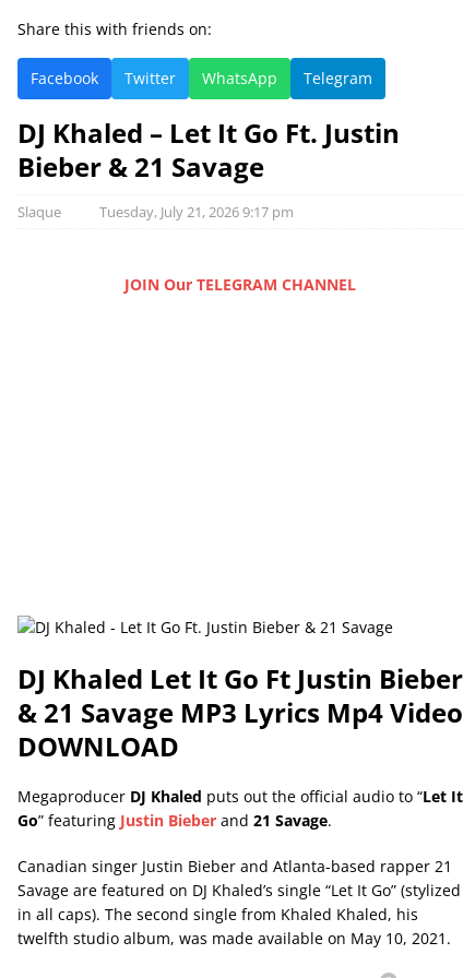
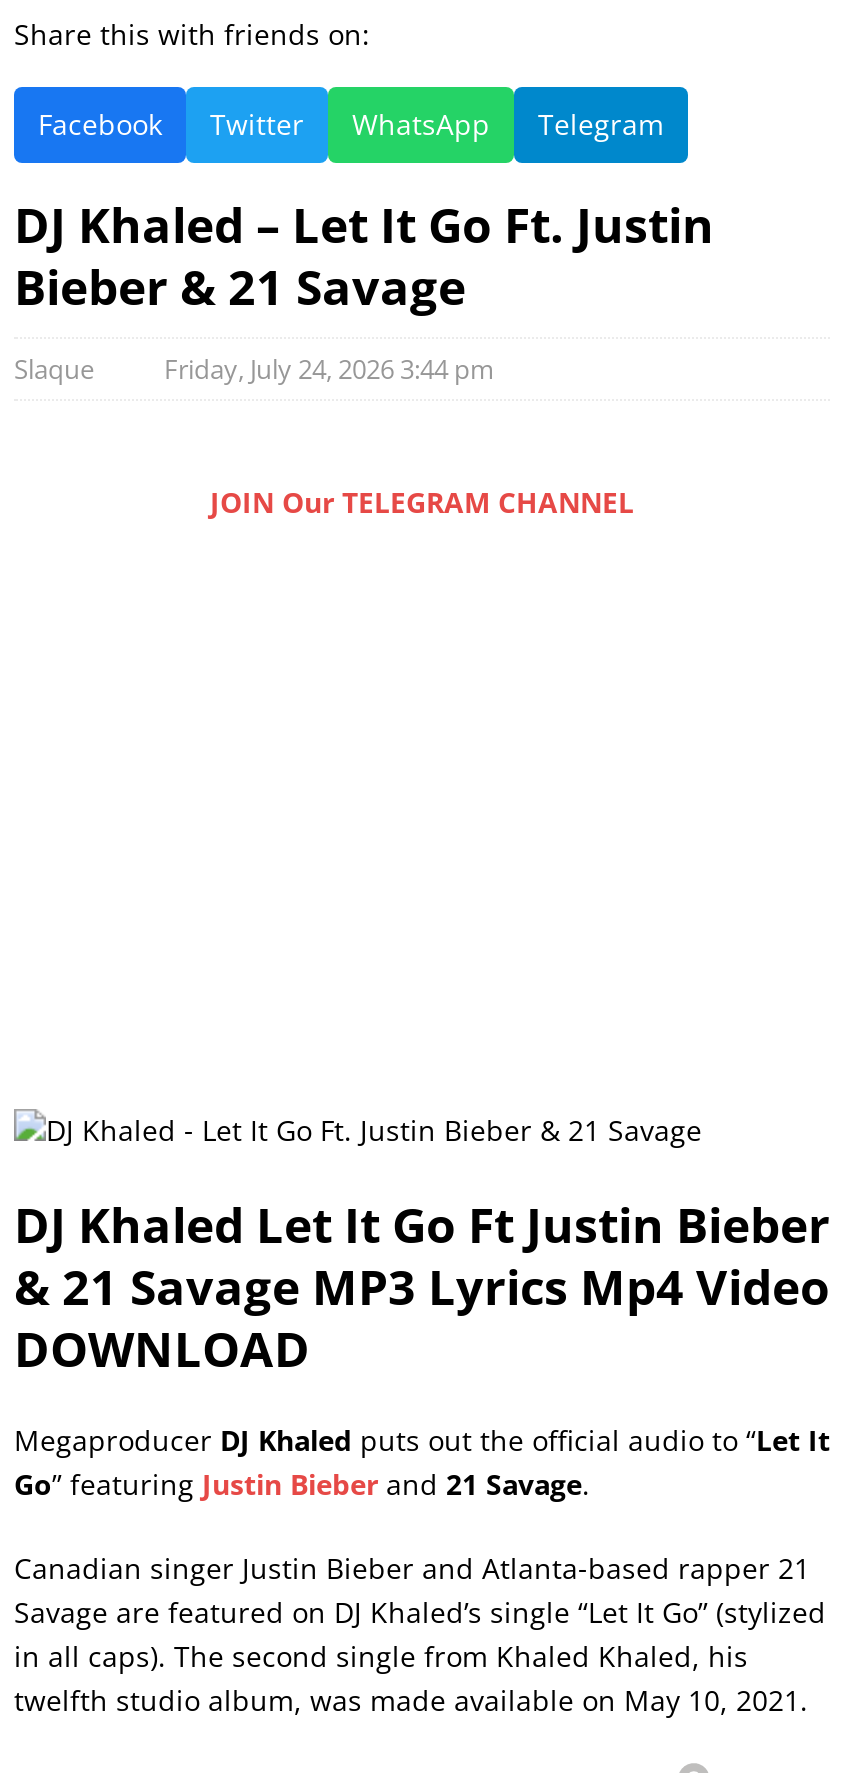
[96,202,294,222] Tuesday, July 21, 2026 9:17 pm -> [158,351,494,387] Friday, July 24, 2026 3:44 pm

